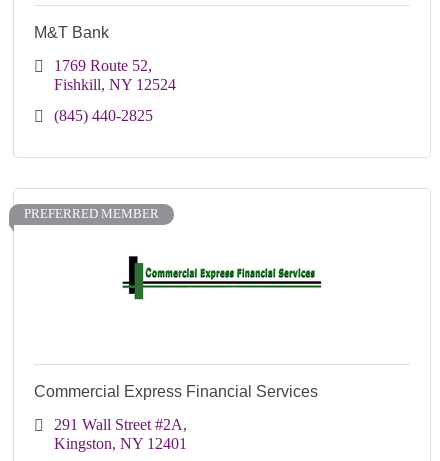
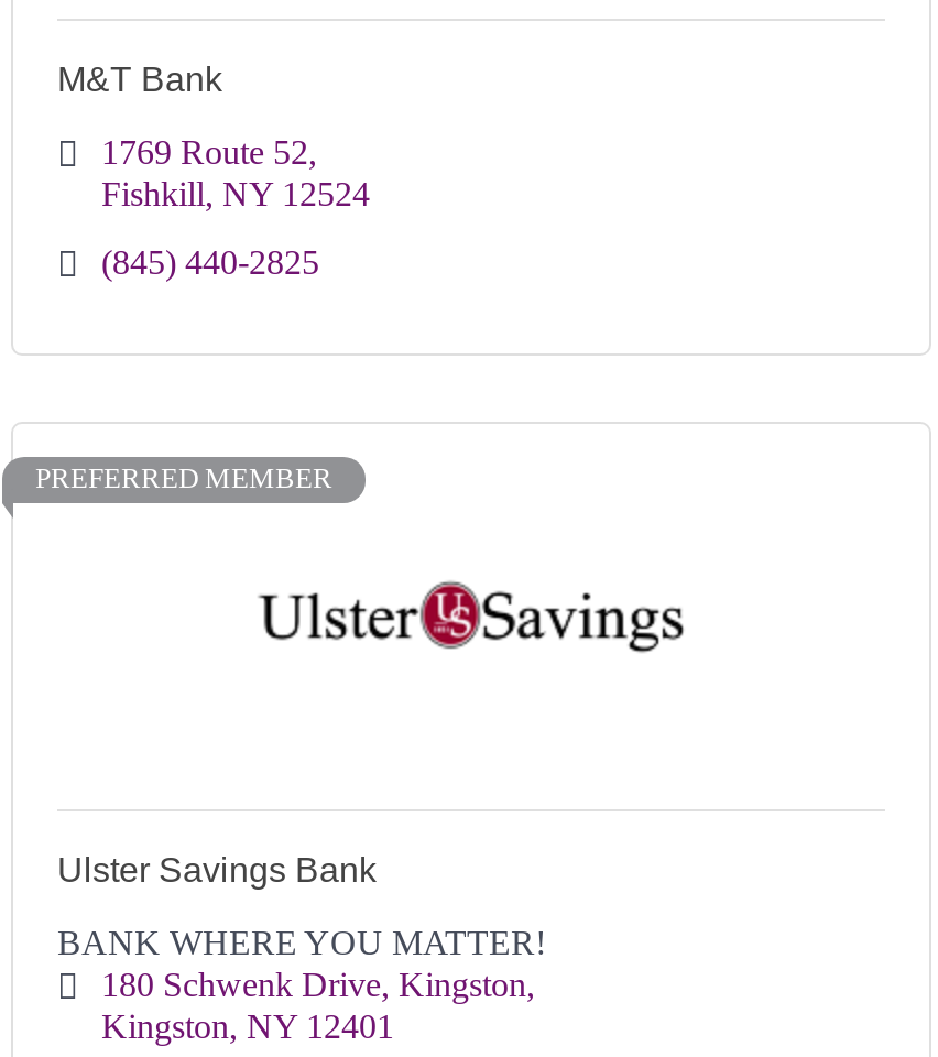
[121,255,323,301] [image] -> [258,579,687,667] [image]
[34,383,318,400] Commercial Express Financial Services -> [57,850,377,888] Ulster Savings Bank
[54,416,183,433] 291 Wall Street #2A -> [57,923,546,1002] BANK WHERE YOU MATTER! | 180 Schwenk Drive Kingston

